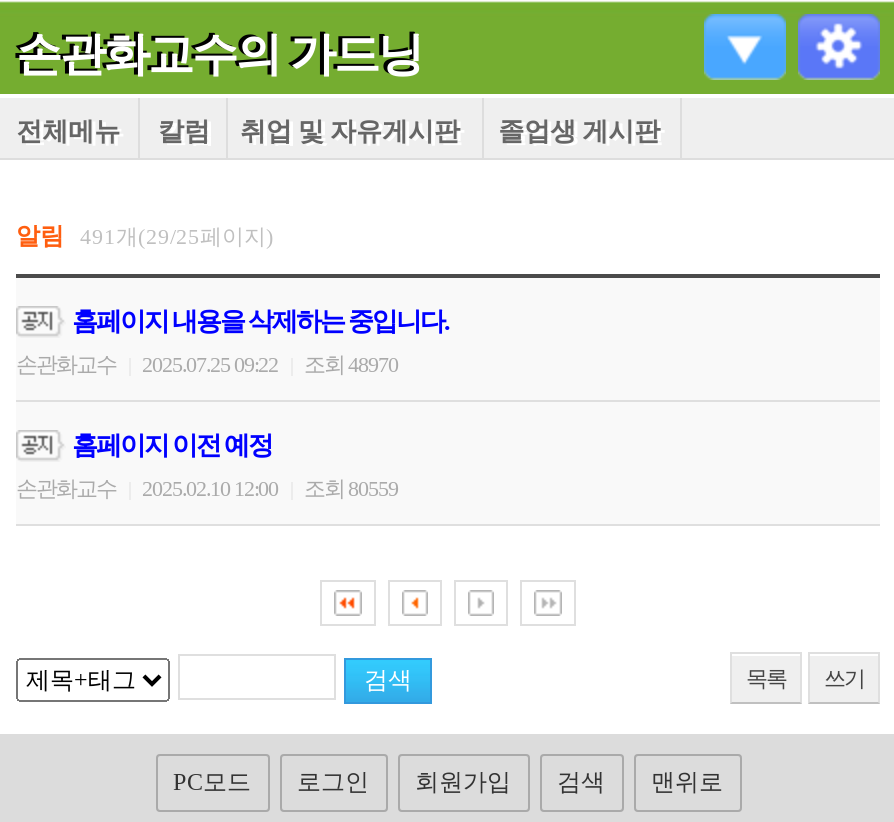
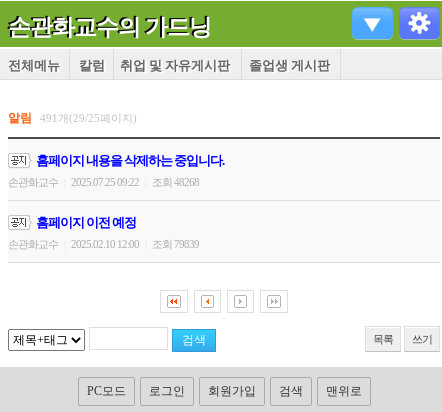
[16,352,398,376] 손관화교수 2025.07.25 09:22 조회 48970 -> [8,176,199,188] 손관화교수 2025.07.25 09:22 조회 48268
[16,476,398,500] 손관화교수 2025.02.10 12:00 조회 80559 -> [8,238,199,250] 손관화교수 2025.02.10 12:00 조회 79839

